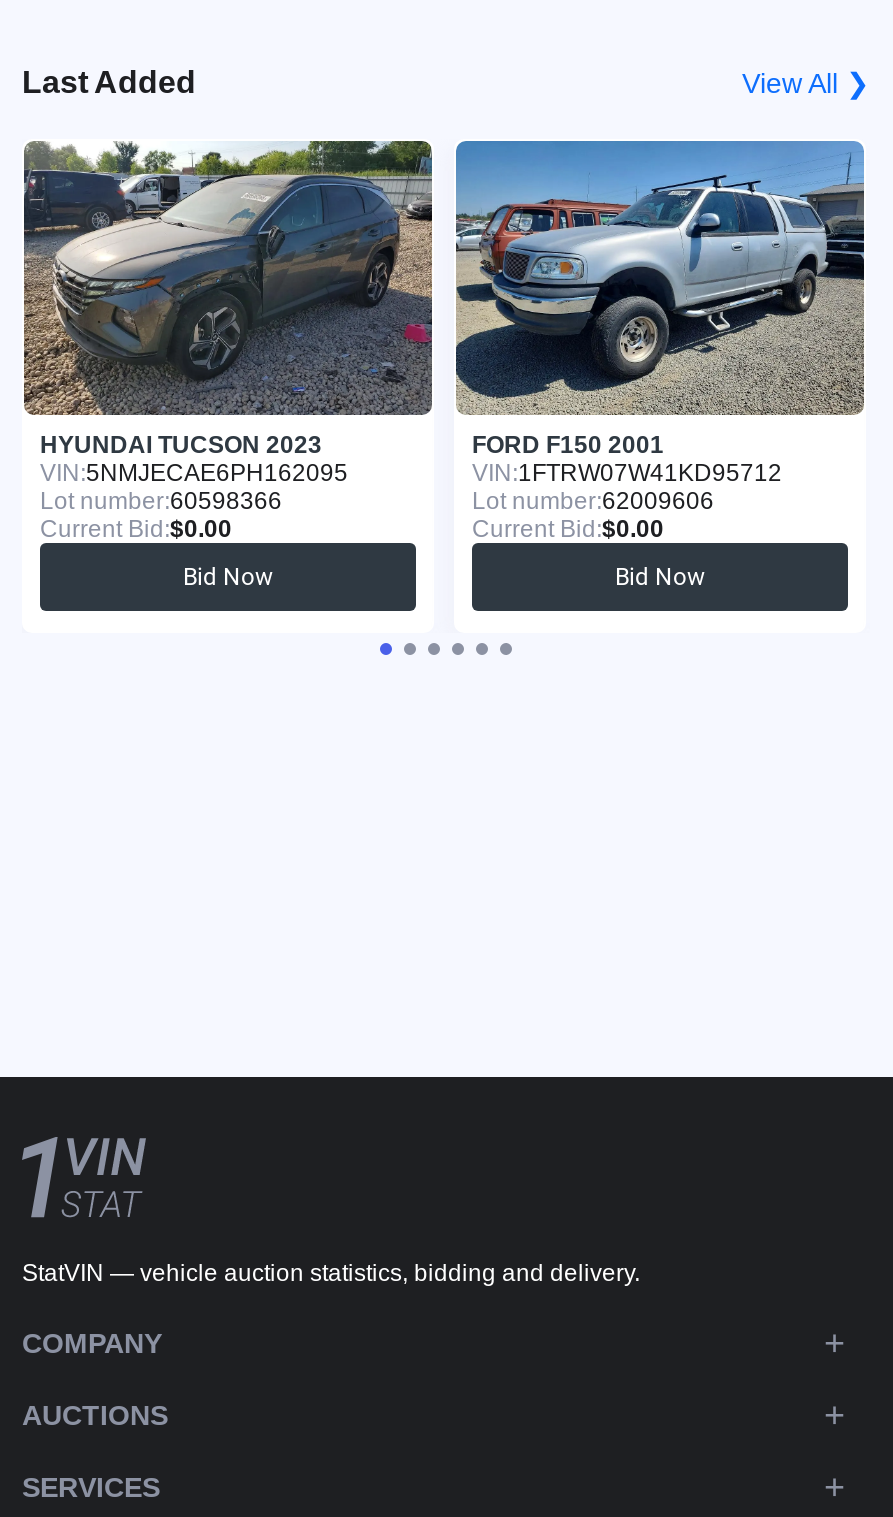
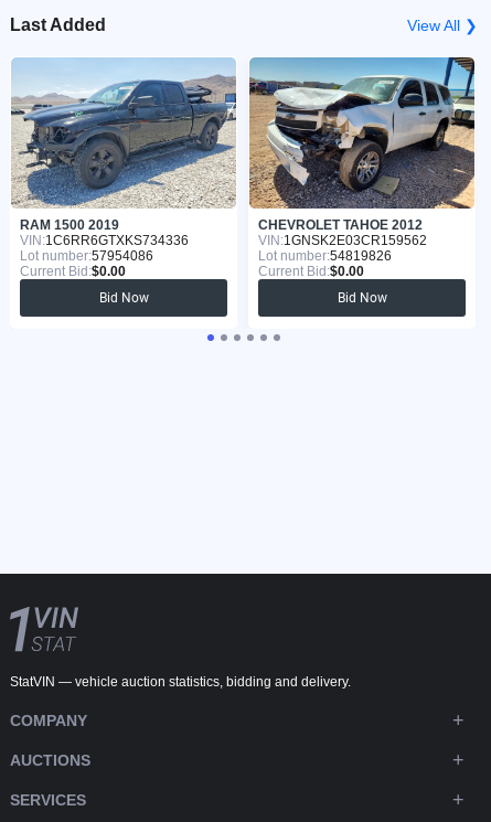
[22,139,434,515] [image] | HYUNDAI TUCSON 2023 | VIN: 5NMJECAE6PH162095 | Lot number:60598366 -> [11,57,236,263] [image] | RAM 1500 2019 | VIN: 1C6RR6GTXKS734336 | Lot number:57954086
[454,139,866,515] [image] | FORD F150 2001 | VIN: 1FTRW07W41KD95712 | Lot number:62009606 -> [248,56,476,263] [image] | CHEVROLET TAHOE 2012 | VIN: 1GNSK2E03CR159562 | Lot number:54819826

